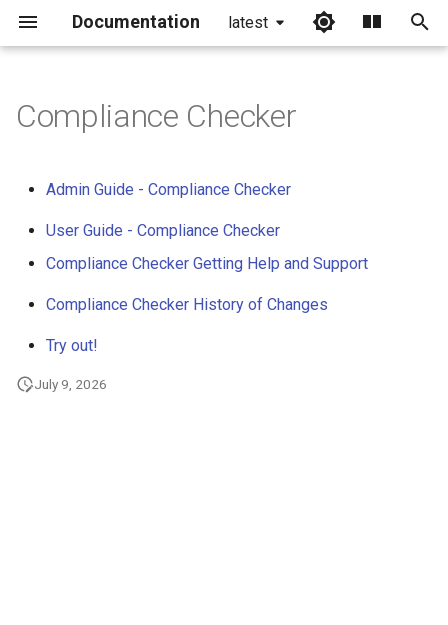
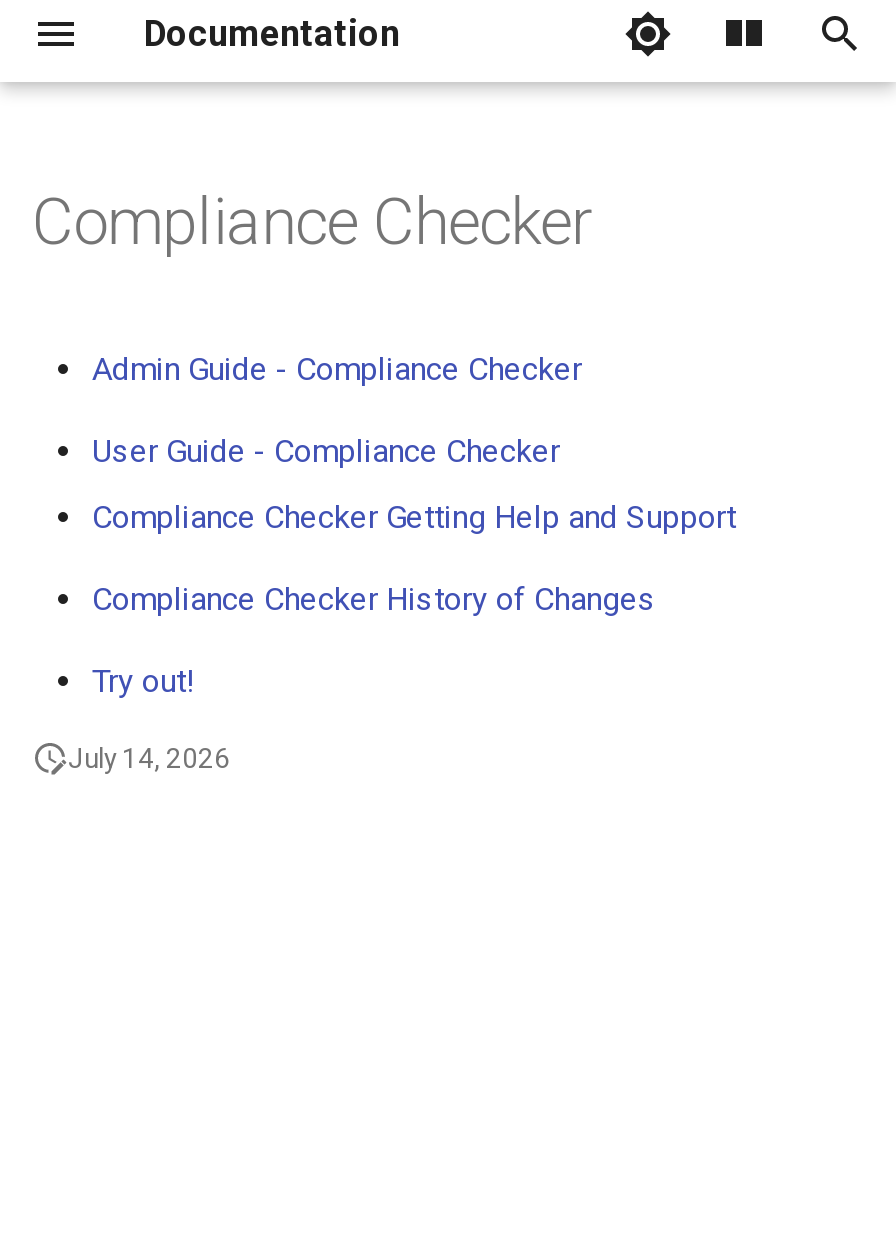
[228,13,268,32] latest -> none
[34,376,107,392] July 9, 2026 -> [68,742,230,774] July 14, 2026

